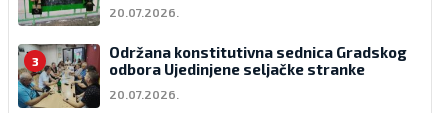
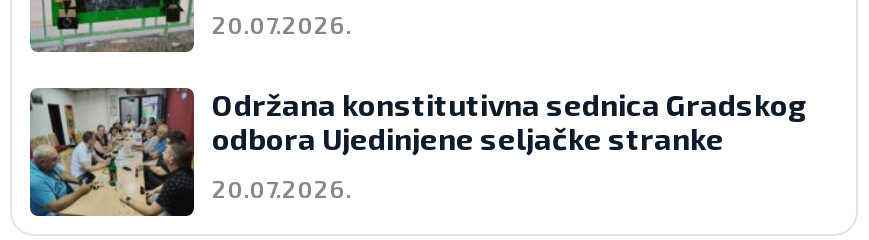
[31,54,38,67] 3 -> none

